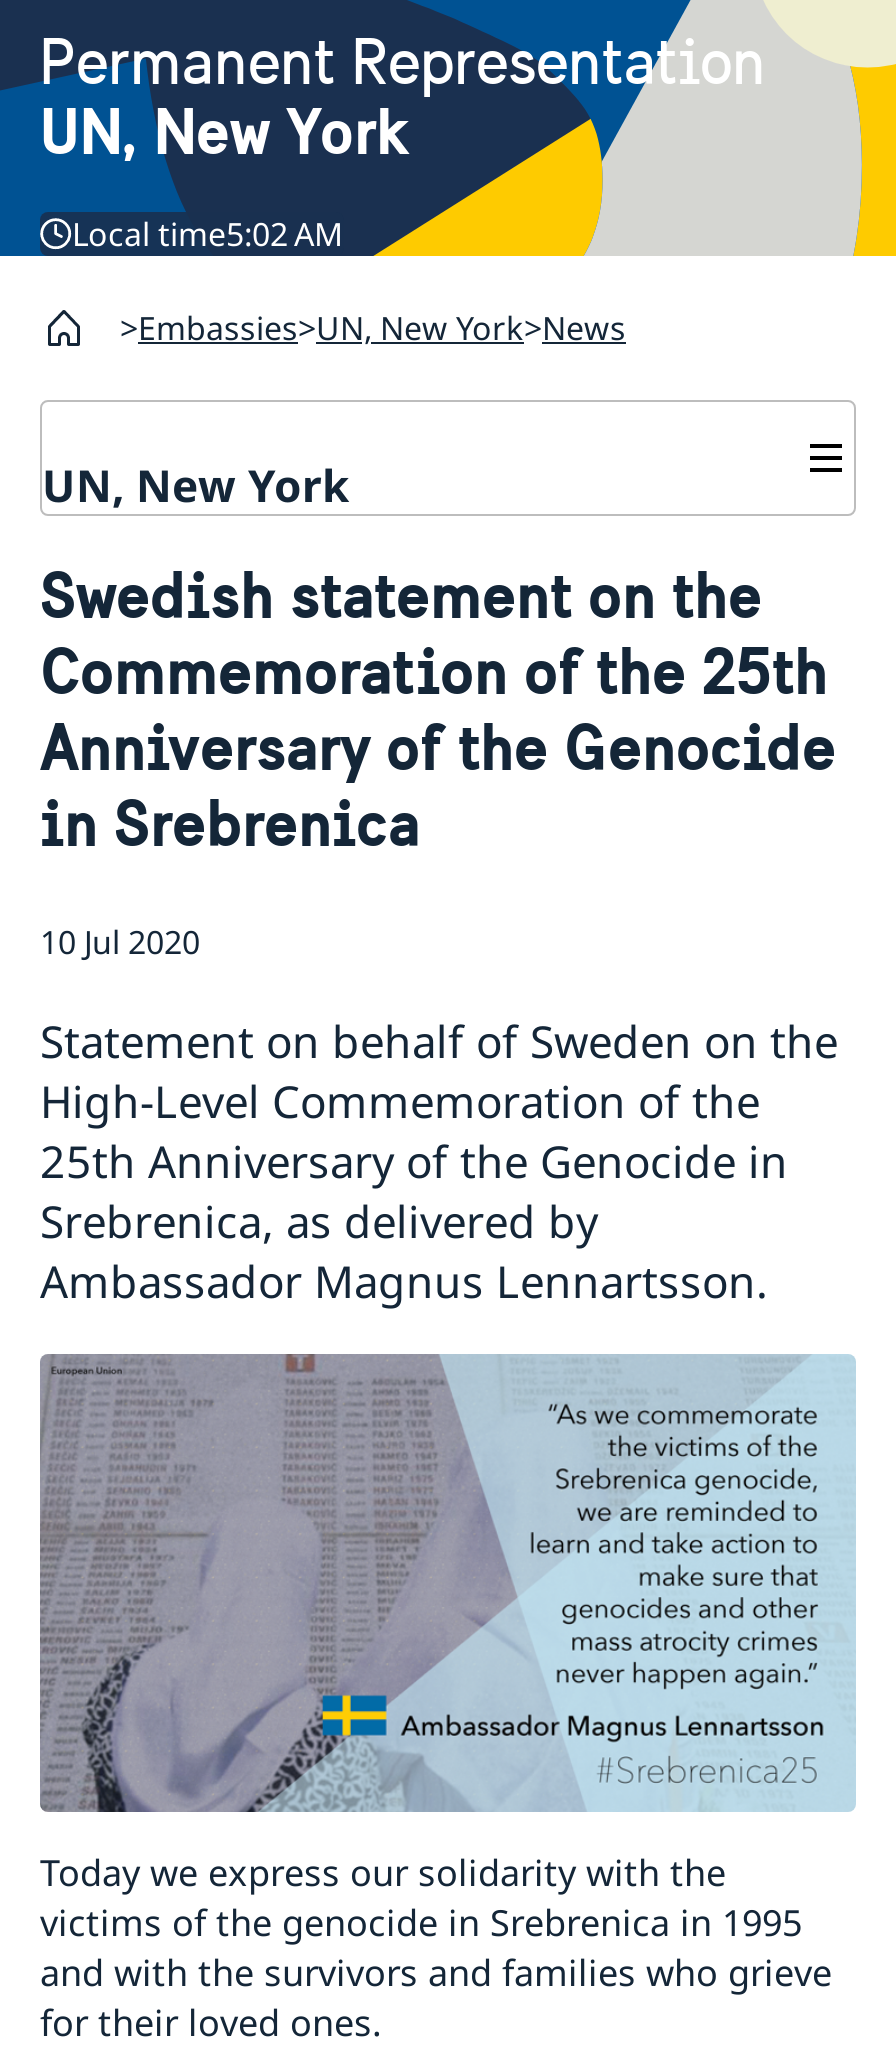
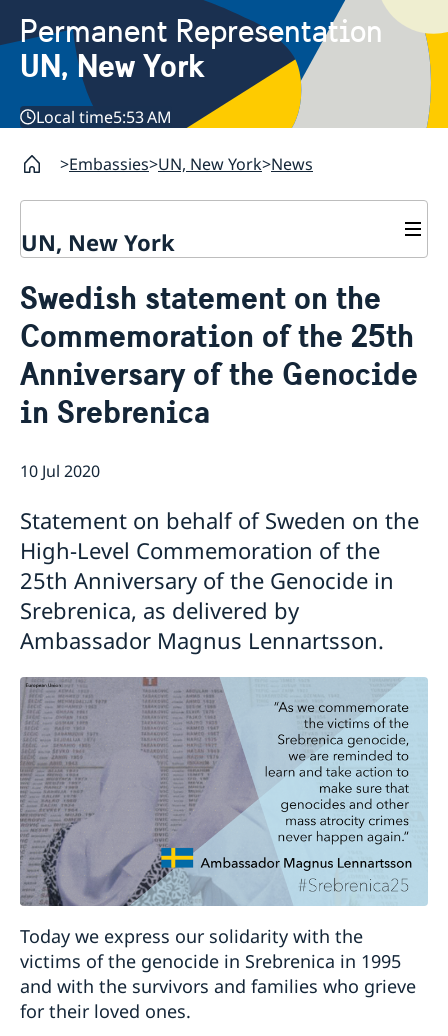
[72,213,344,257] Local time5:02 AM -> [36,106,172,128] Local time5:53 AM

